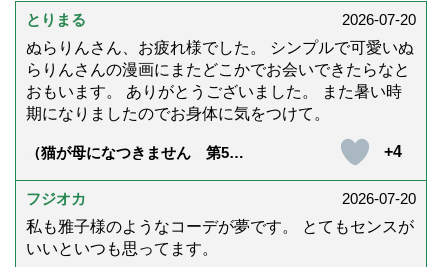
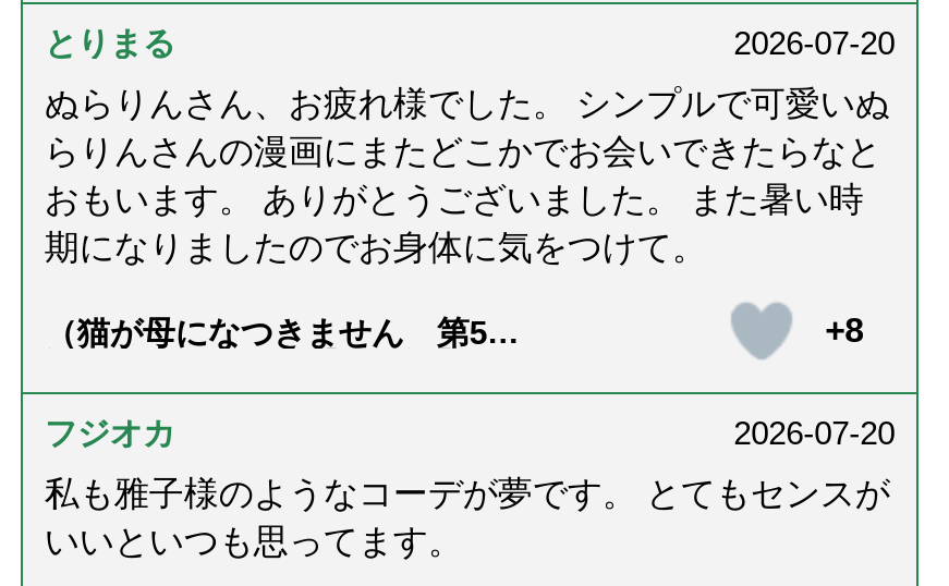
[384,143,402,160] +4 -> [825,312,864,349] +8

